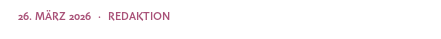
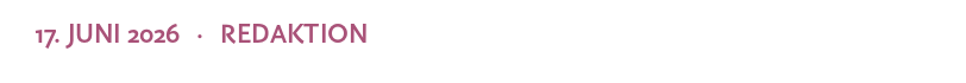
[18,11,91,23] 26. MÄRZ 2026 -> [34,21,180,49] 17. JUNI 2026

